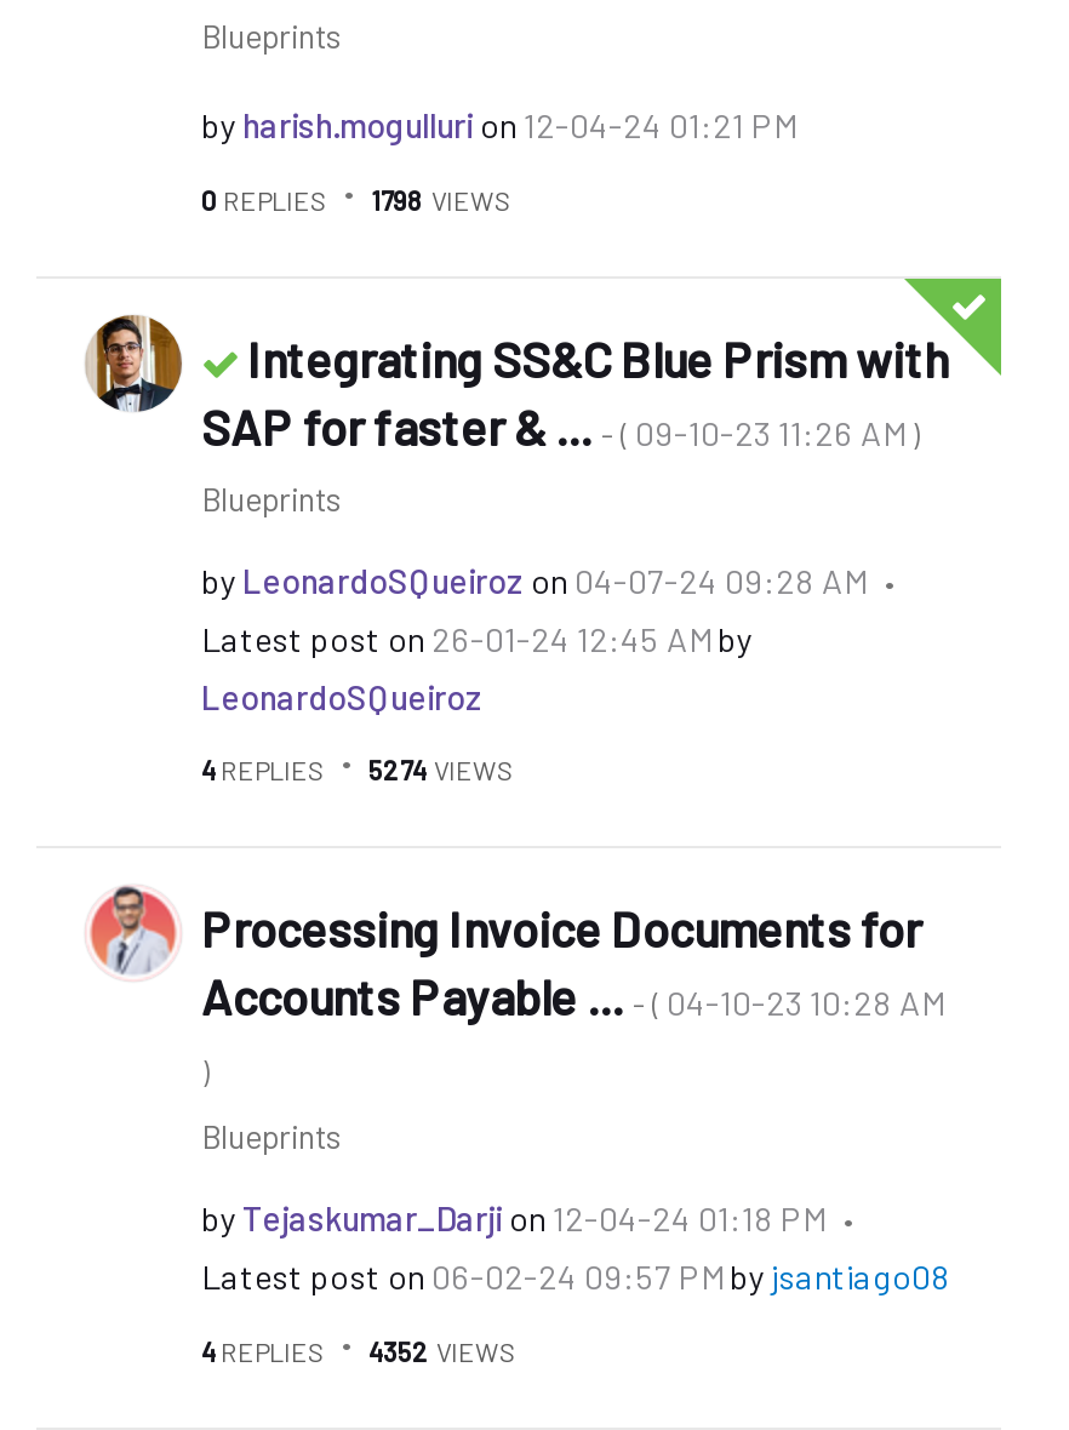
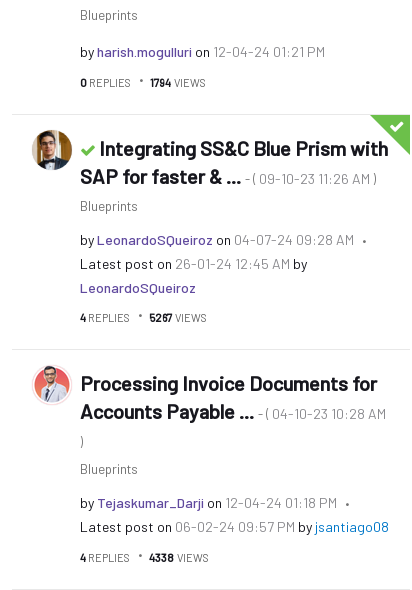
[201,183,509,215] 0 REPLIES 1798 VIEWS -> [80,75,206,88] 0 REPLIES 1794 VIEWS
[201,754,511,785] 4 REPLIES 5274 VIEWS -> [80,311,207,324] 4 REPLIES 5267 VIEWS
[201,1334,514,1366] 4 REPLIES 4352 VIEWS -> [80,550,209,563] 4 REPLIES 4338 VIEWS

